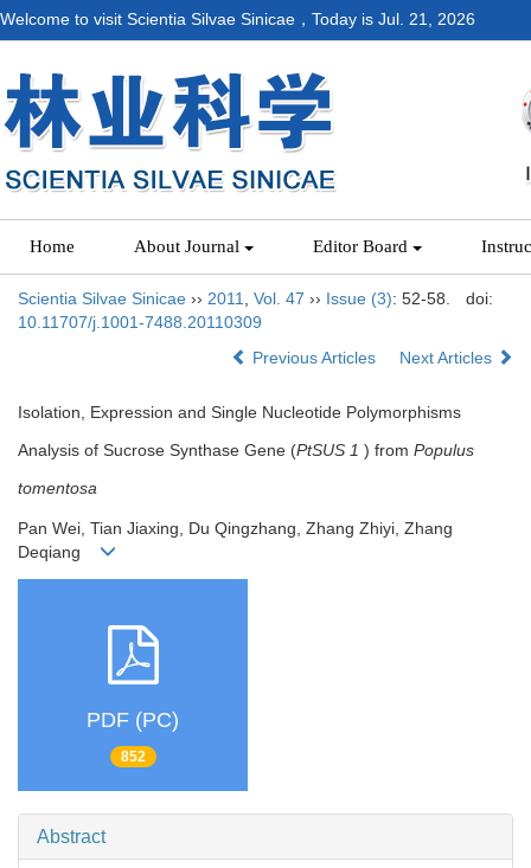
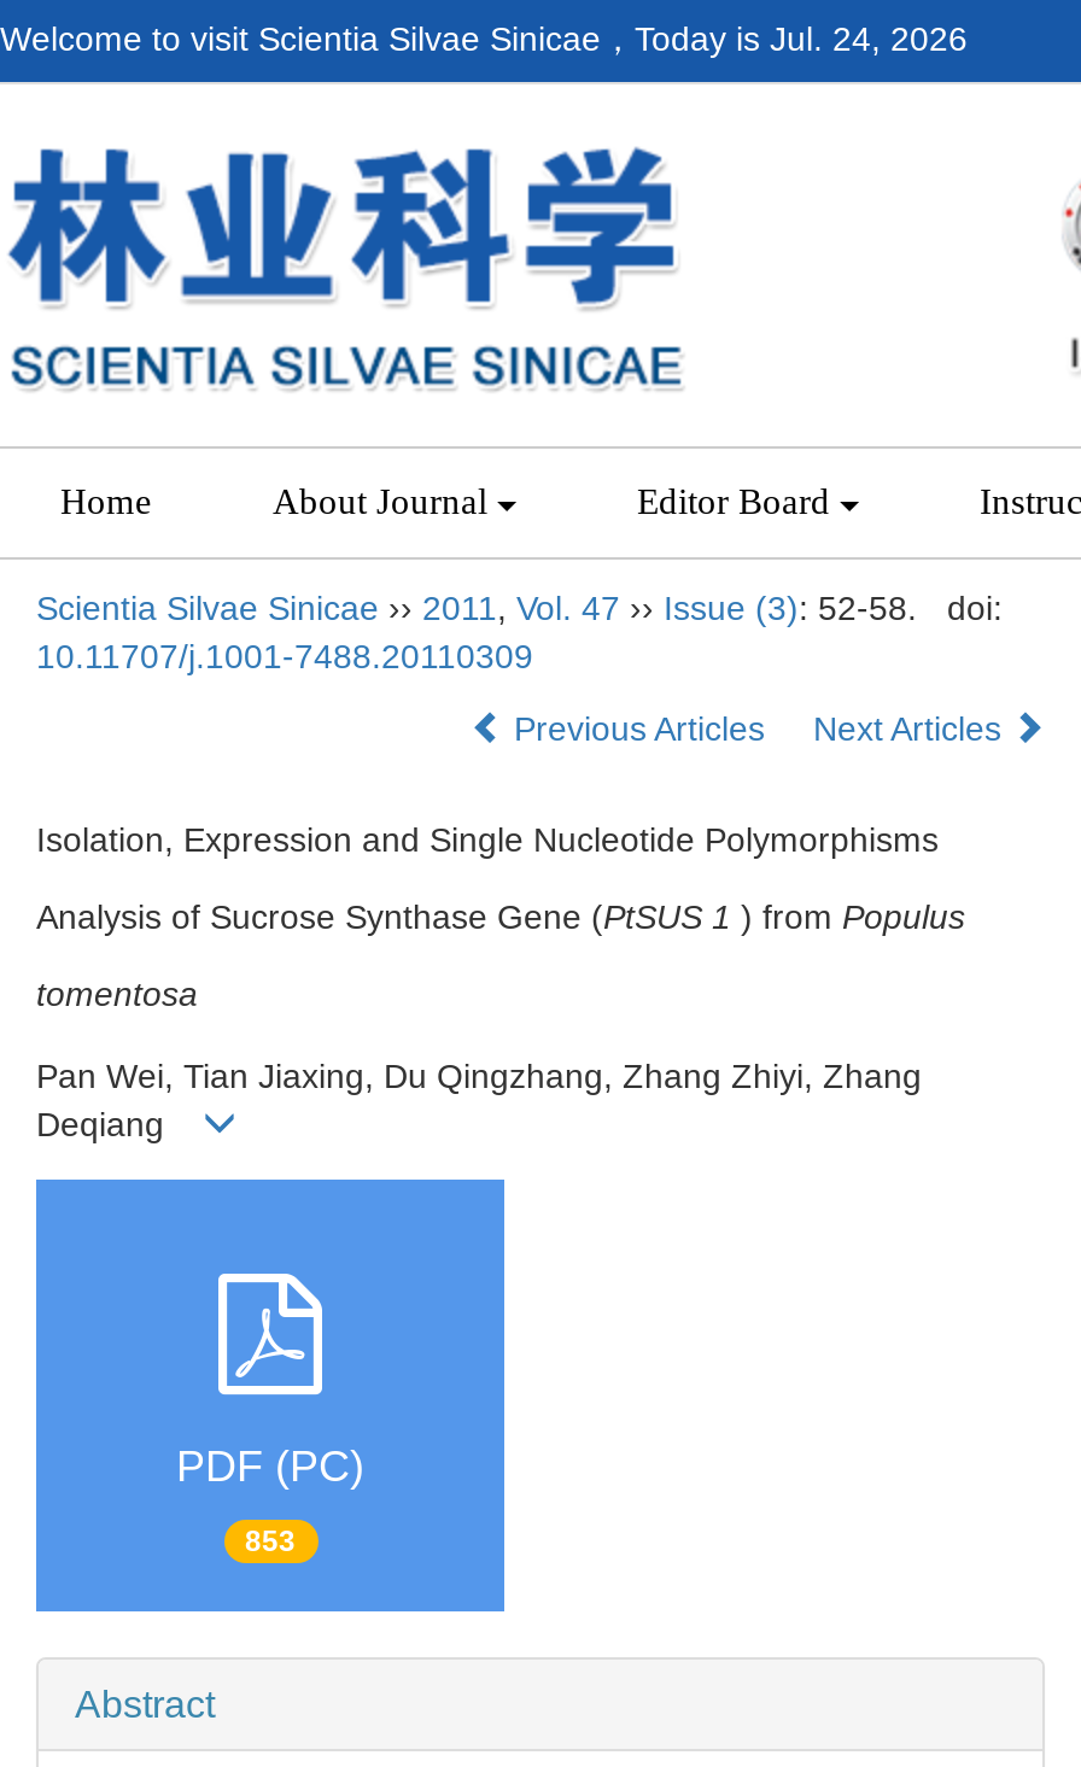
[0,9,475,28] Welcome to visit Scientia Silvae Sinicae，Today is Jul. 21, 2026 -> [0,19,968,58] Welcome to visit Scientia Silvae Sinicae，Today is Jul. 24, 2026
[120,749,145,765] 852 -> [245,1525,296,1559] 853

